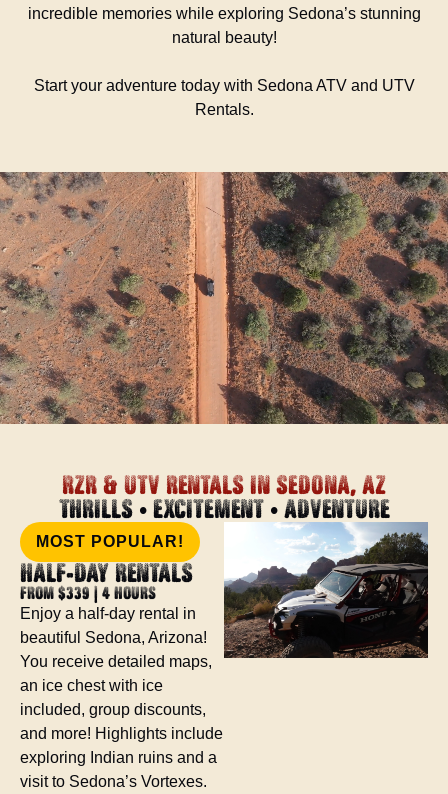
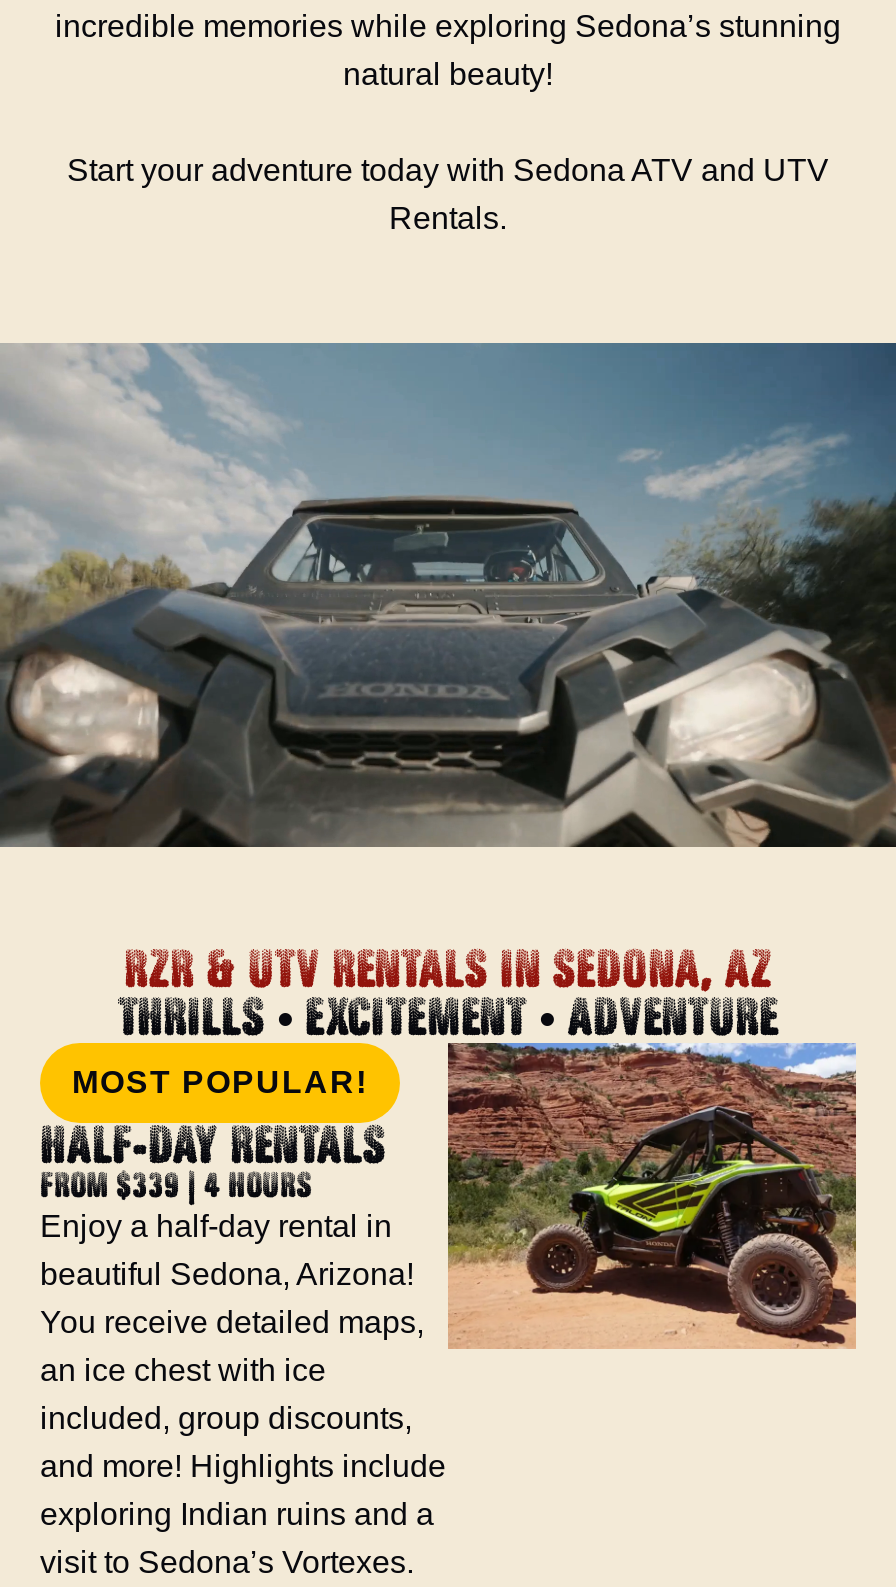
[3,172,445,425] [image] -> [6,341,890,849] [image]
[223,522,429,674] [image] -> [446,1043,858,1349] [image]

